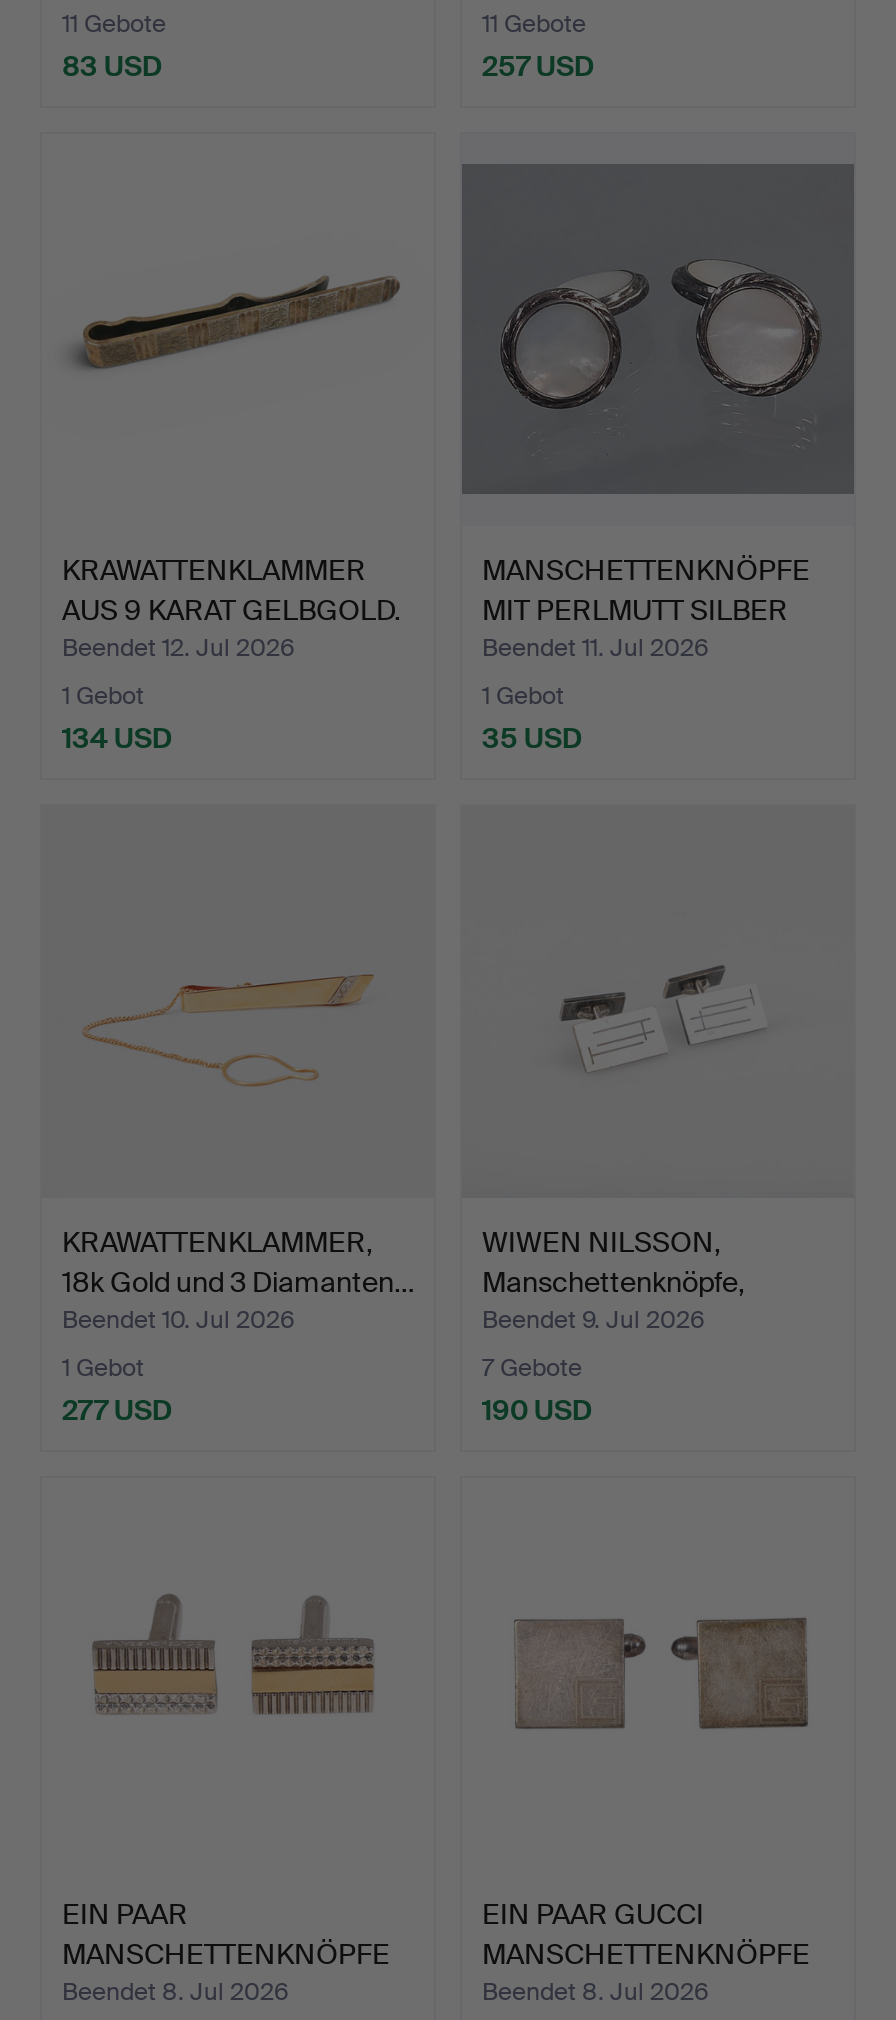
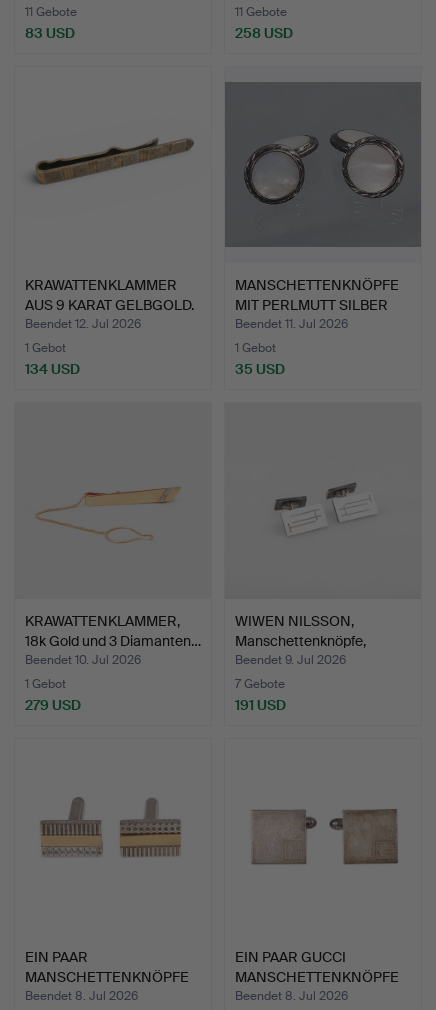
[482,48,594,84] 257 USD -> [235,24,293,42] 258 USD
[62,1392,172,1428] 277 USD -> [25,696,81,714] 279 USD
[482,1392,592,1428] 190 USD -> [235,696,286,714] 191 USD

